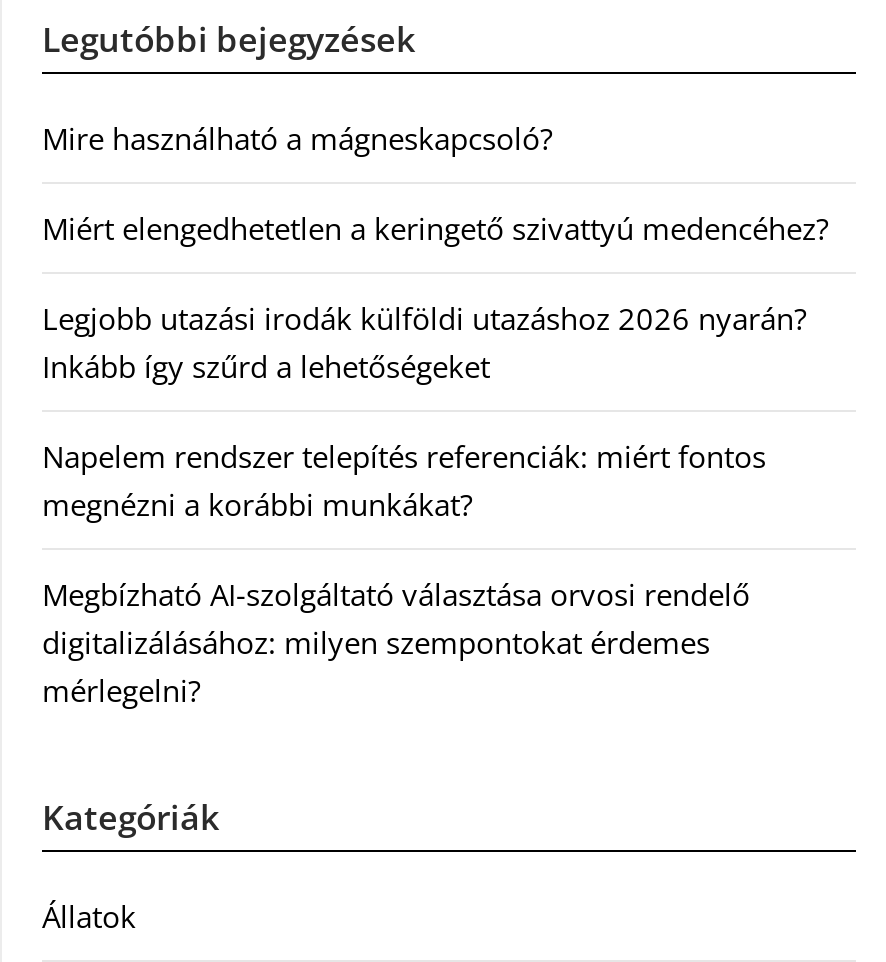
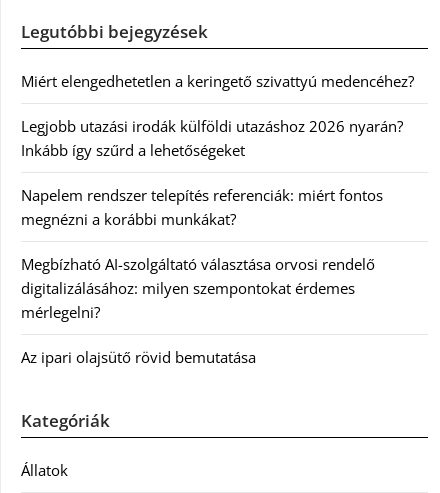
[42,118,552,158] Mire használható a mágneskapcsoló? -> none
moved [42,208,828,710] -> [21,71,414,322]: Miért elengedhetetlen a keringető szivattyú medencéhez? | Legjobb utazási irodák külföldi utazáshoz 2026 nyarán? | Inkább így szűrd a lehetőségeket | Napelem rendszer telepítés referenciák: miért fontos | megnézni a korábbi munkákat? | Megbízható AI-szolgáltató választása orvosi rendelő | digitalizálásához: milyen szempontokat érdemes | mérlegelni?
none -> [21,347,256,367] Az ipari olajsütő rövid bemutatása

